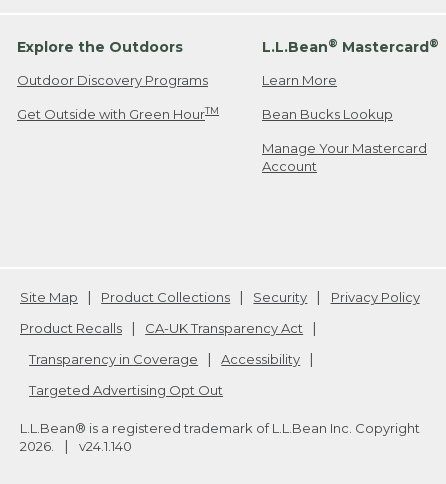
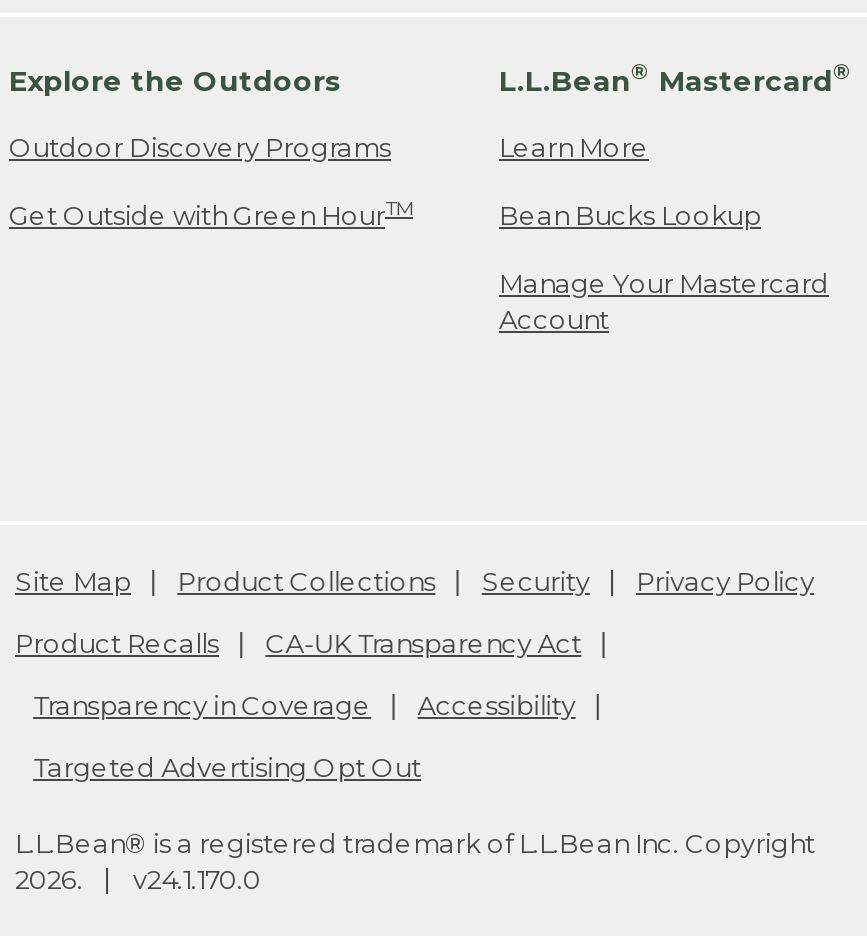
[20,438,132,454] 2026. v24.1.140 -> [15,863,261,895] 2026. v24.1.170.0

